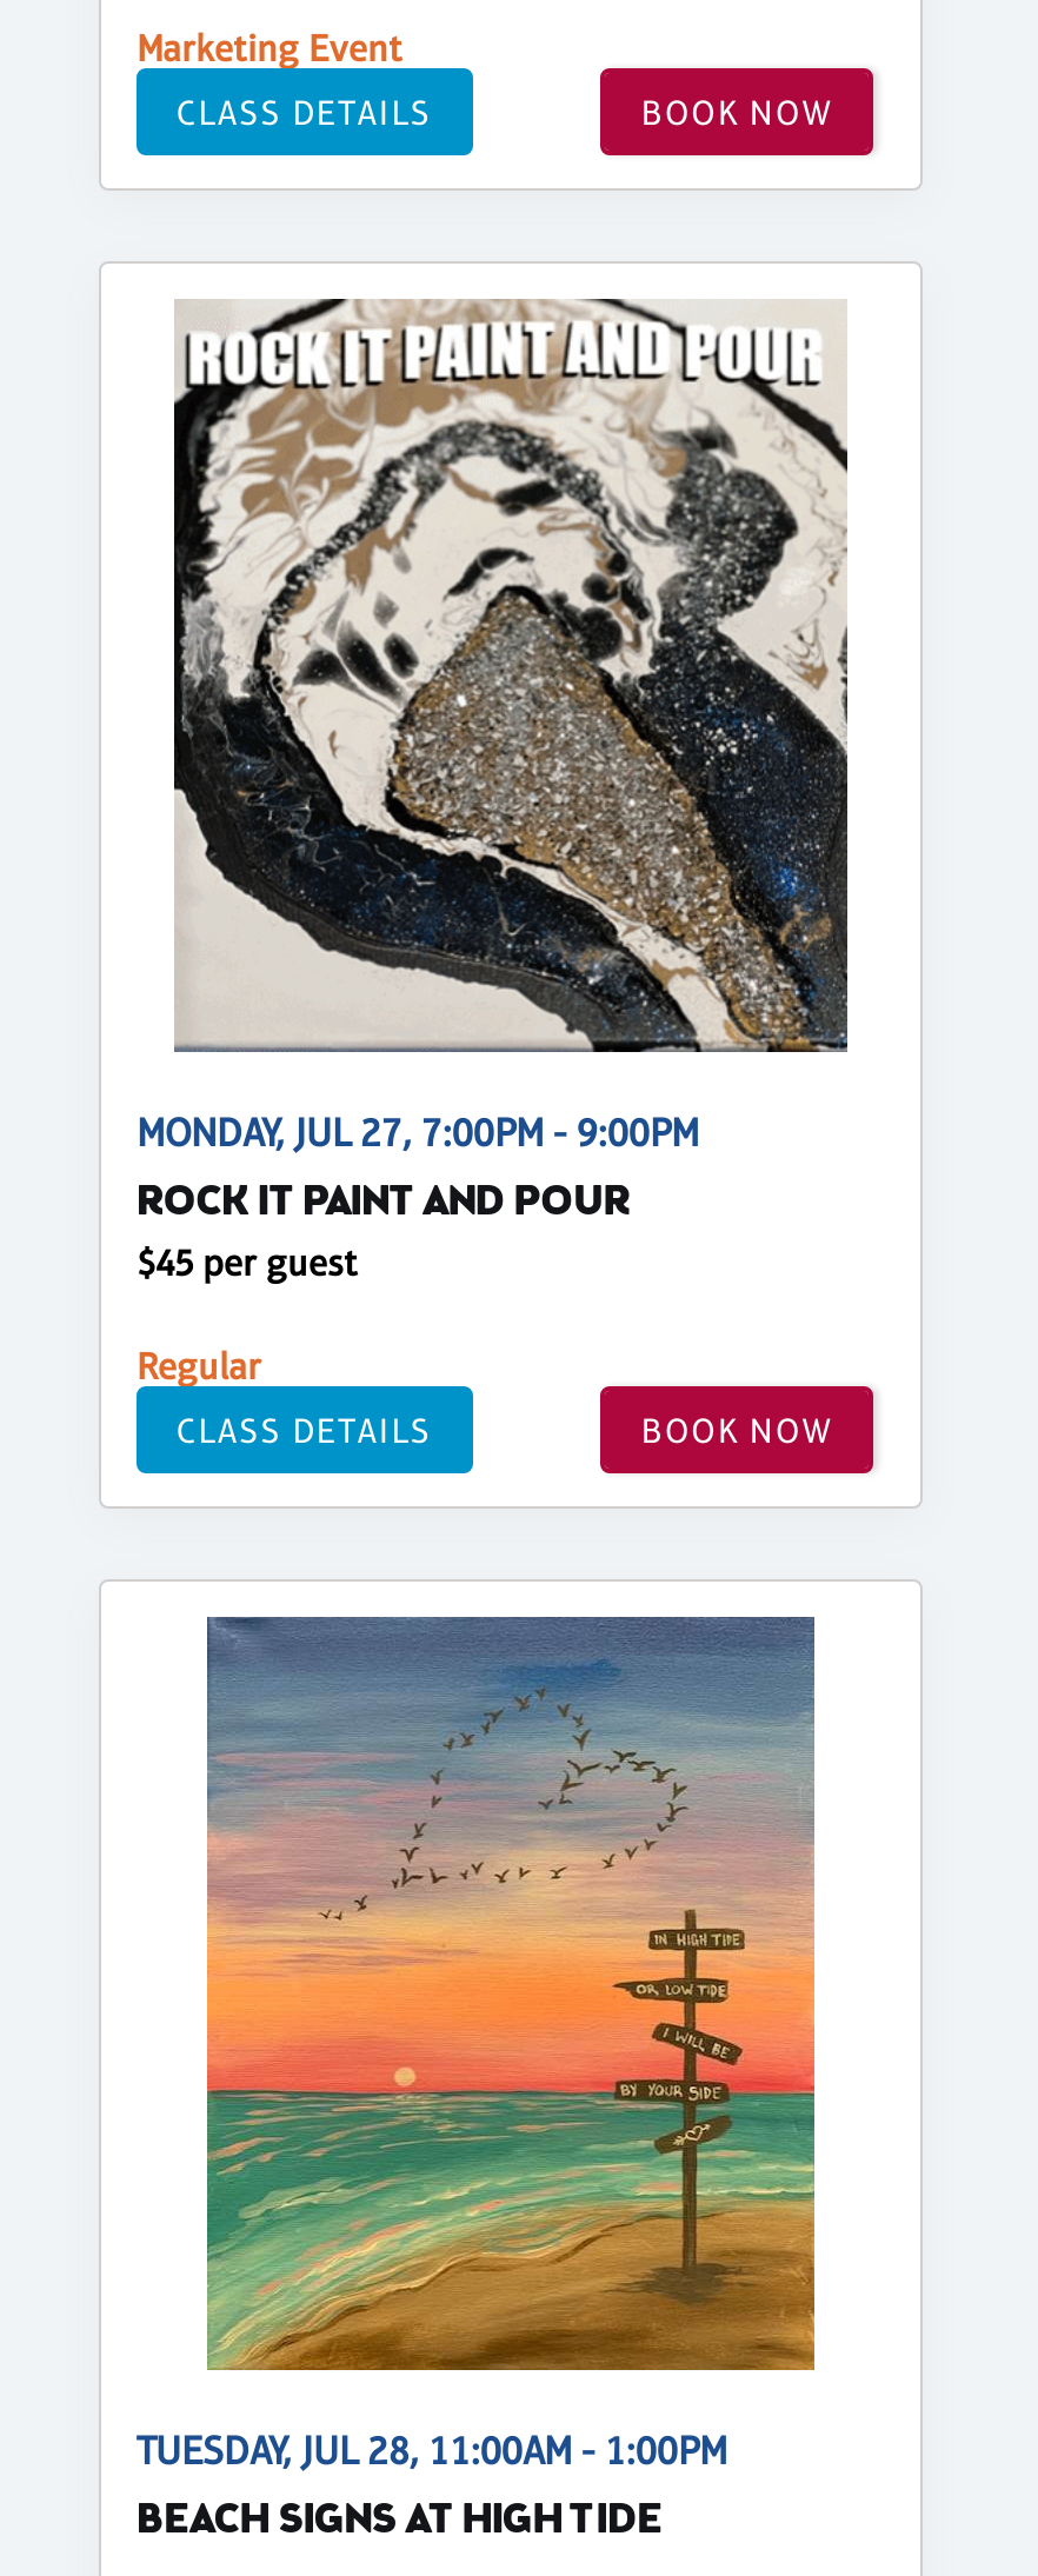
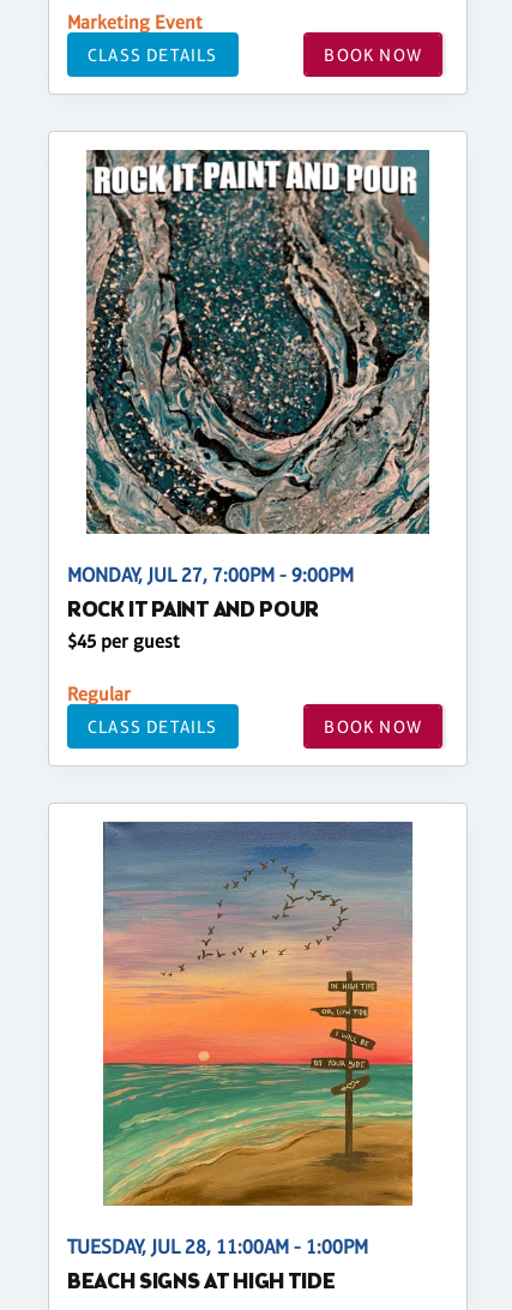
[172,299,847,1054] [image] -> [85,149,430,535] [image]

